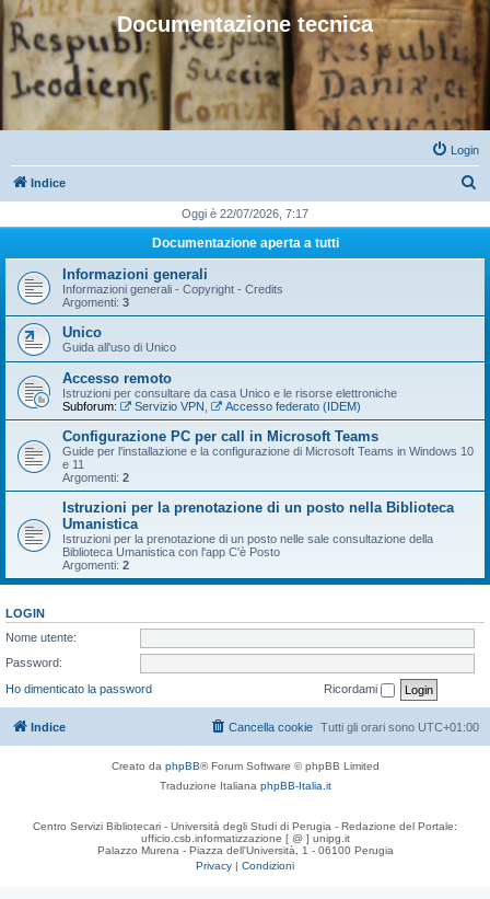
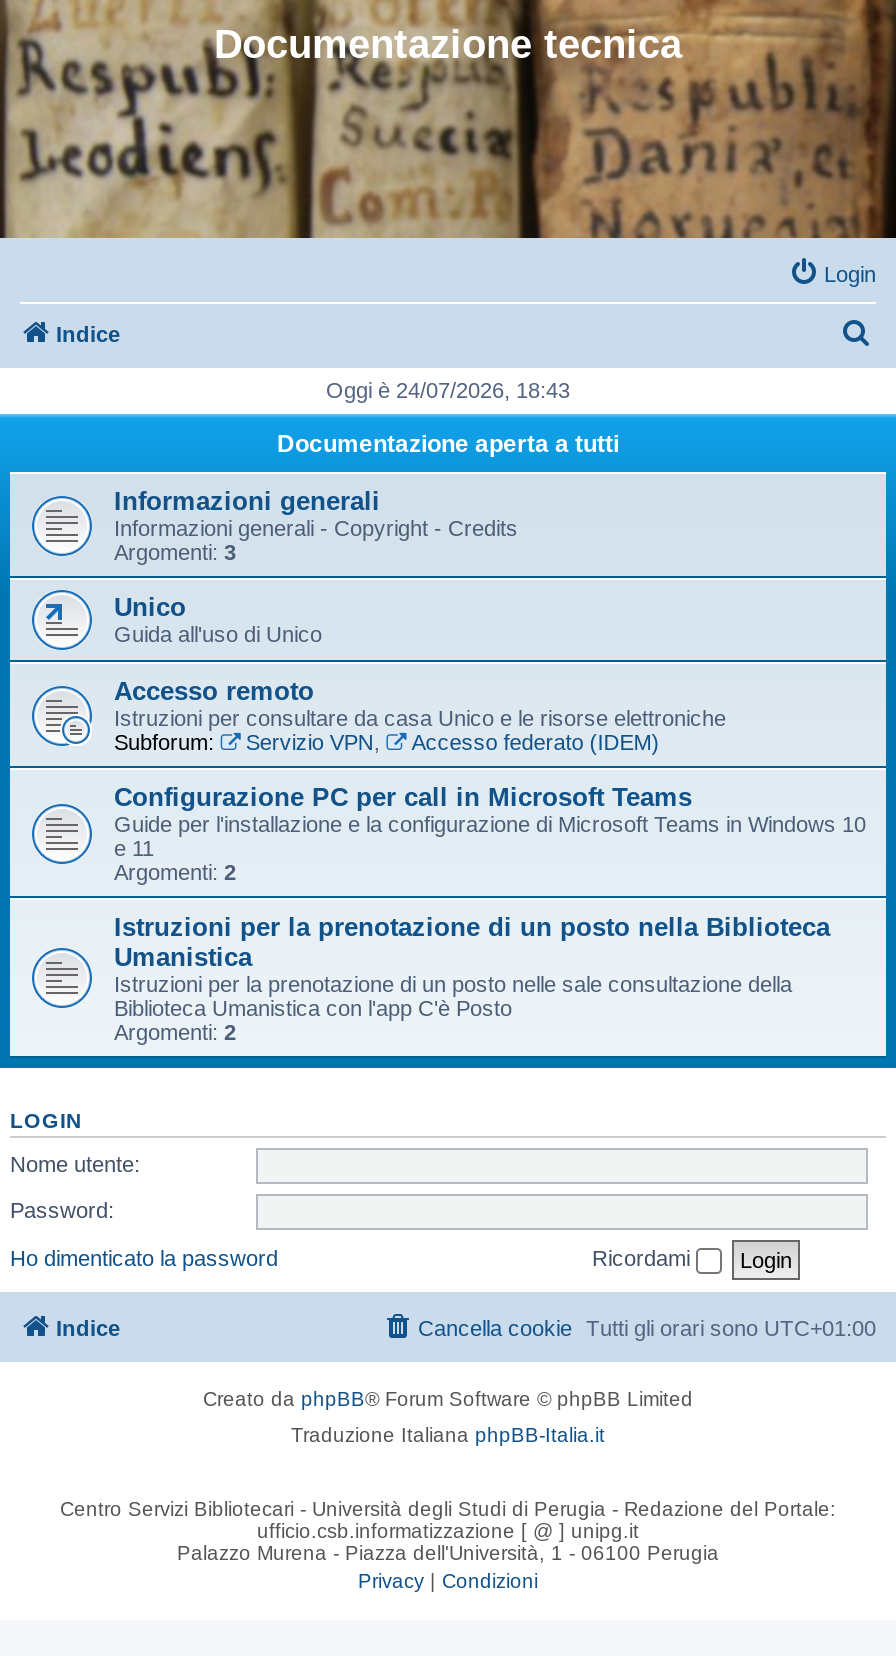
[182,207,308,220] Oggi è 22/07/2026, 7:17 -> [326,378,570,402] Oggi è 24/07/2026, 18:43

